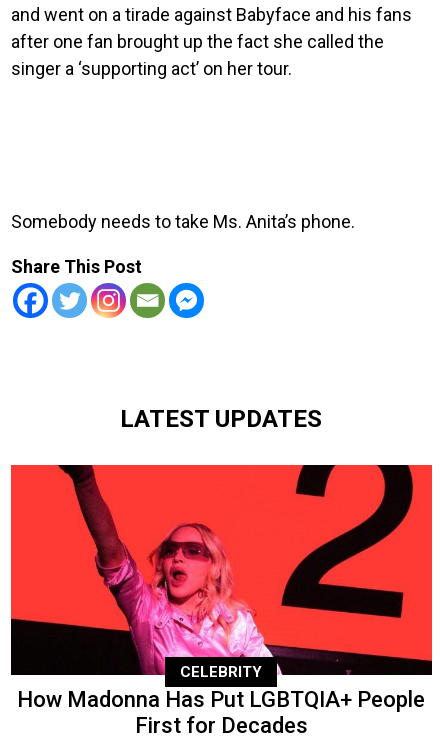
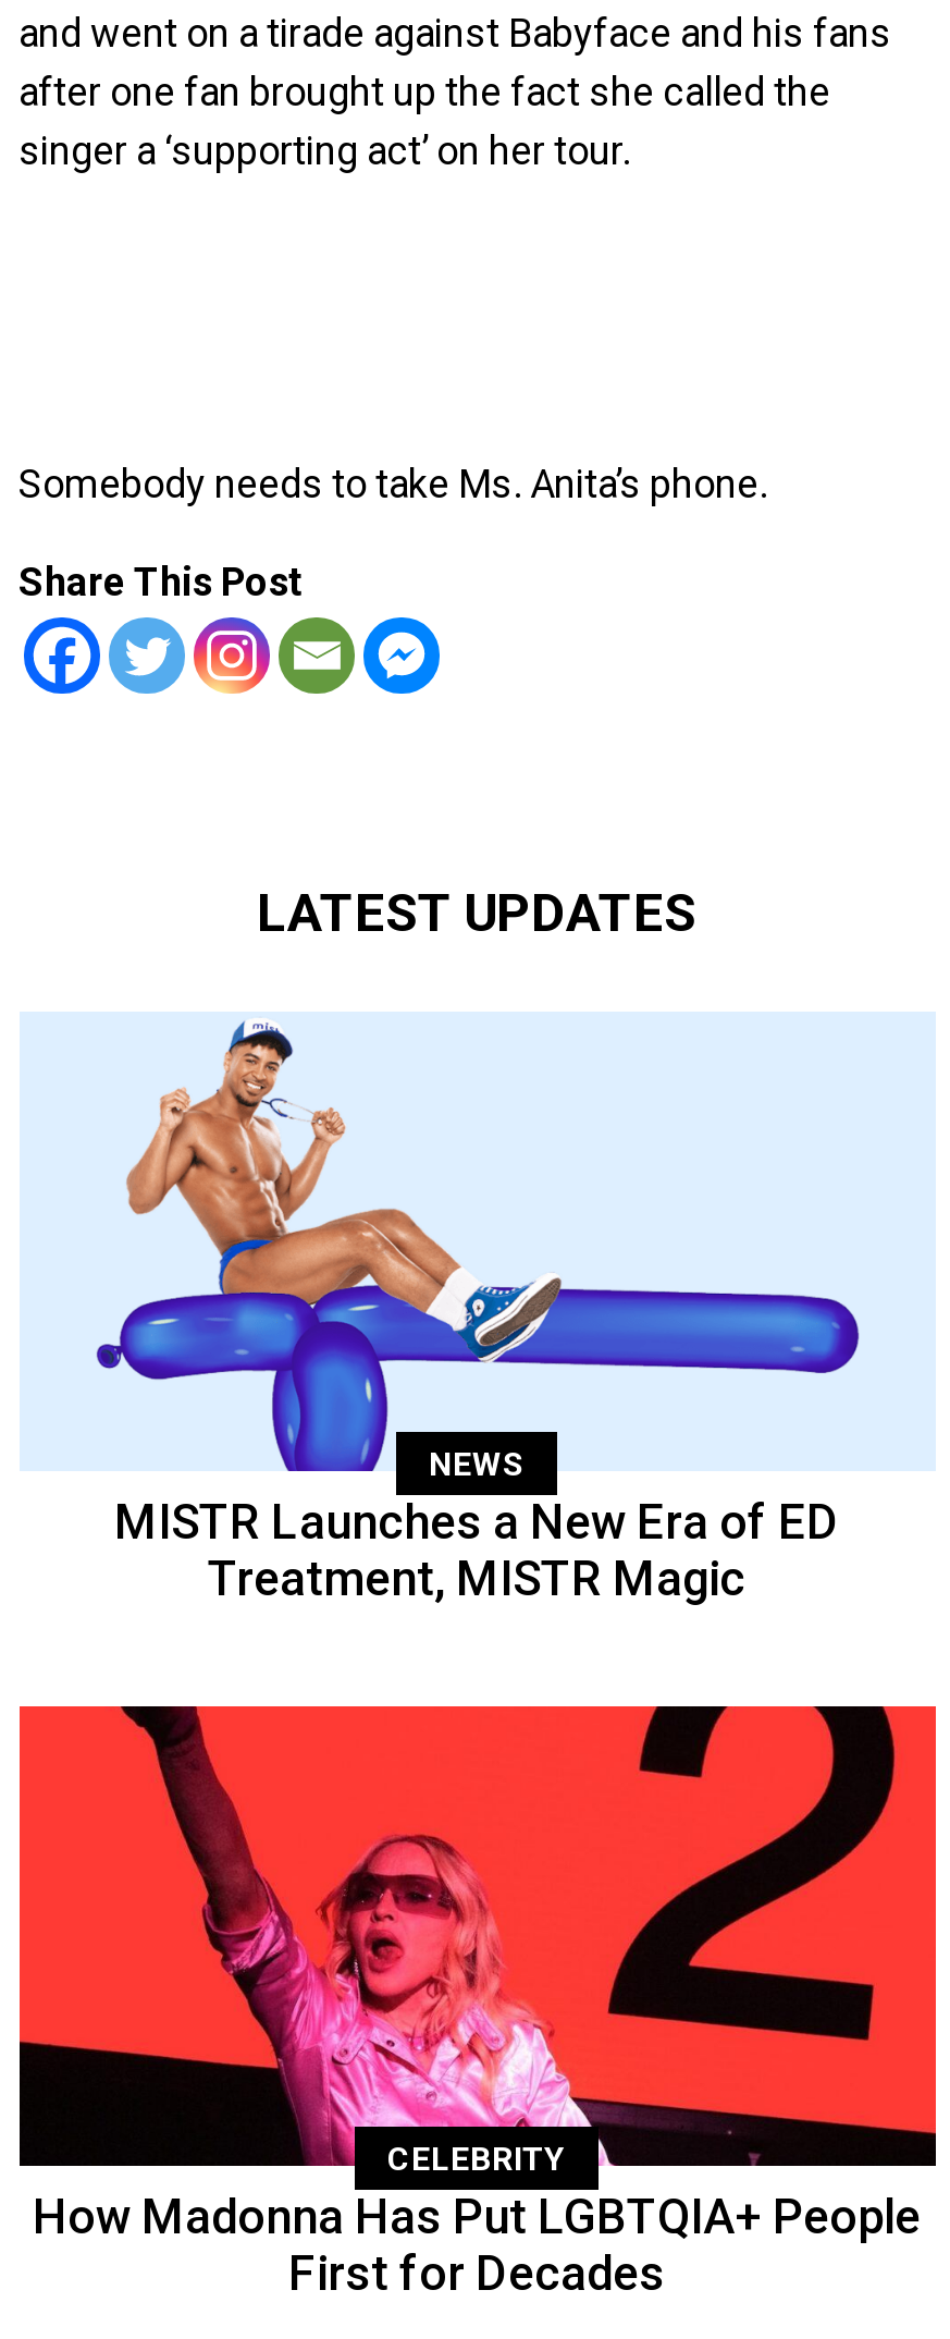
none -> [22,1015,934,1607] [image] | NEWS | MISTR Launches a New Era of ED | Treatment, MISTR Magic

